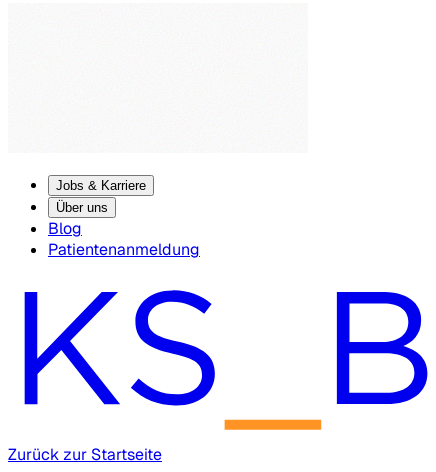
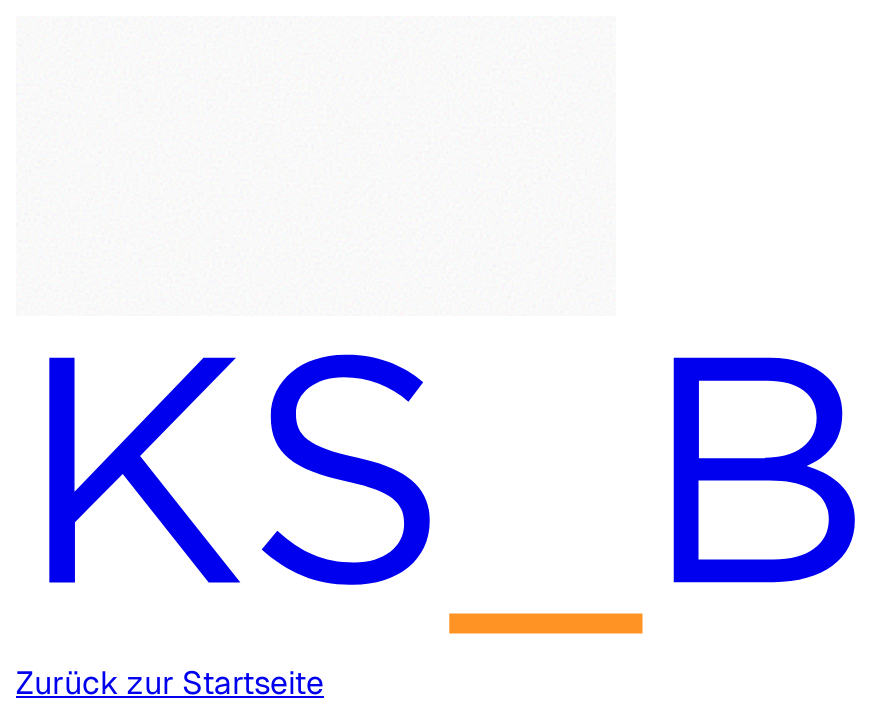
[48,178,200,260] Jobs & Karriere | Über uns | Blog | Patientenanmeldung -> none

